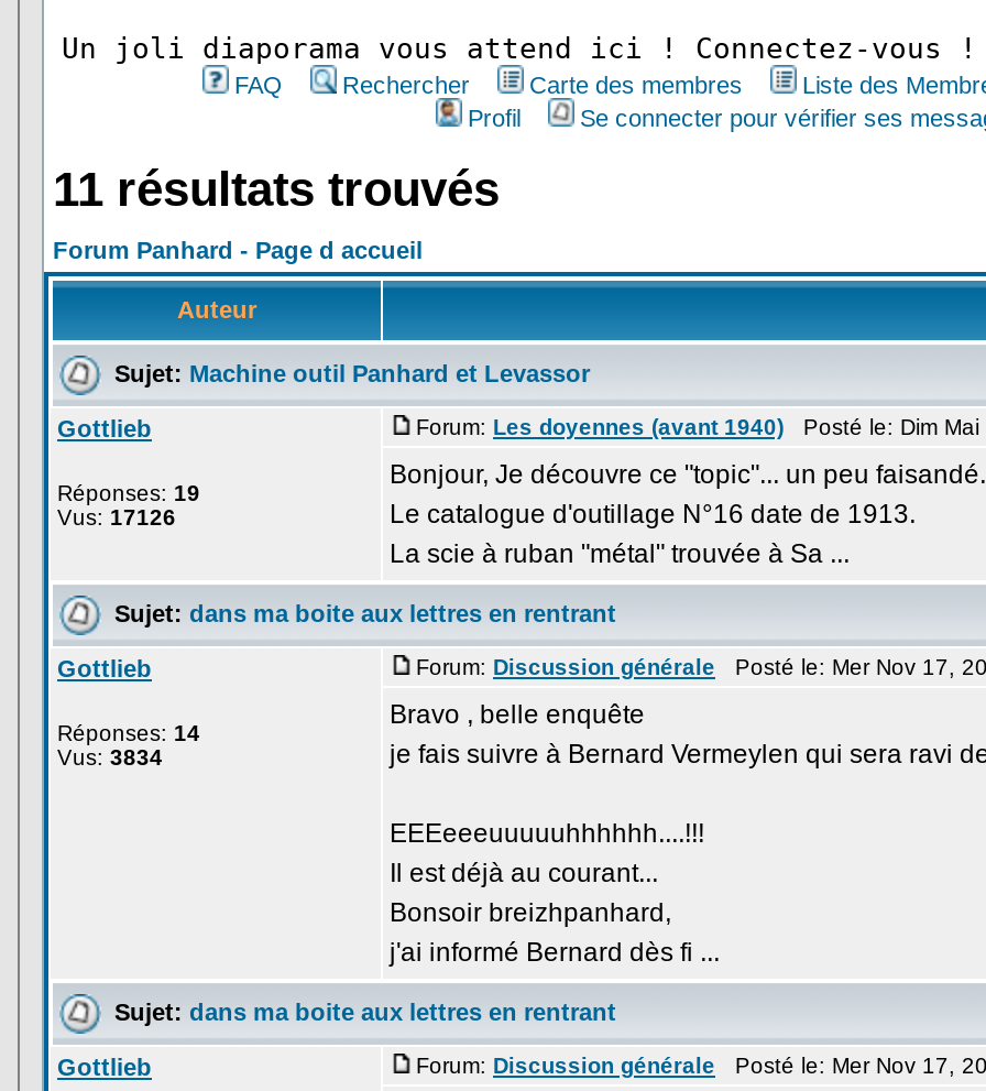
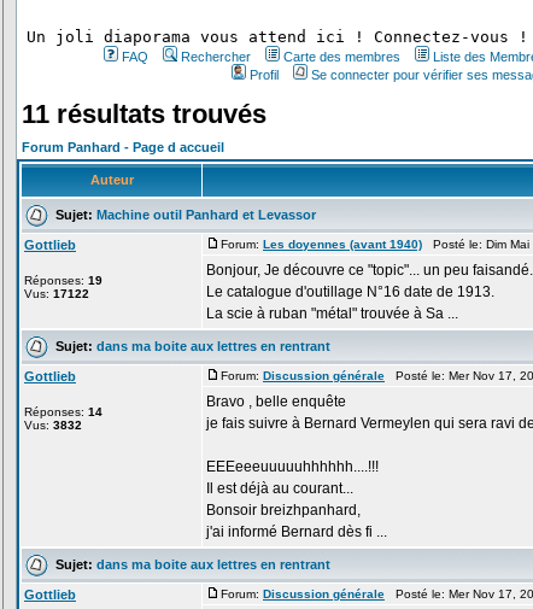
[57,505,176,530] Vus: 17126 -> [24,287,89,300] Vus: 17122
[57,745,163,770] Vus: 3834 -> [24,418,82,432] Vus: 3832

